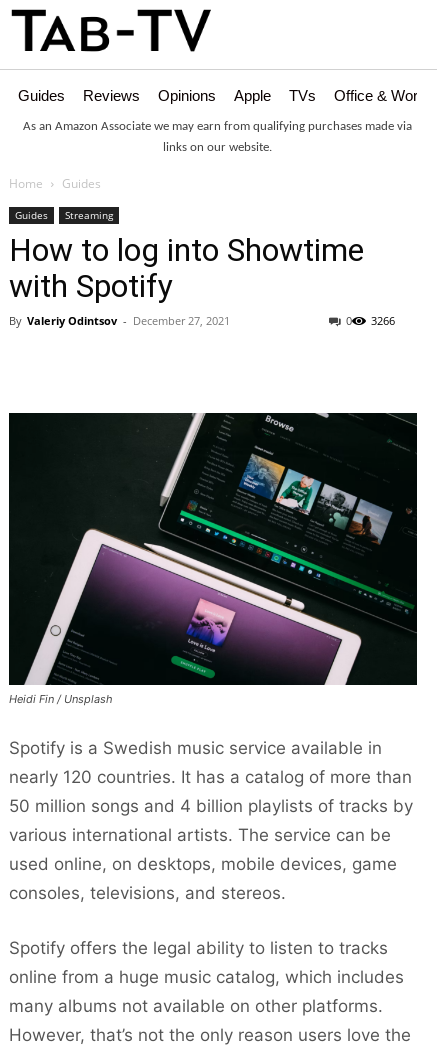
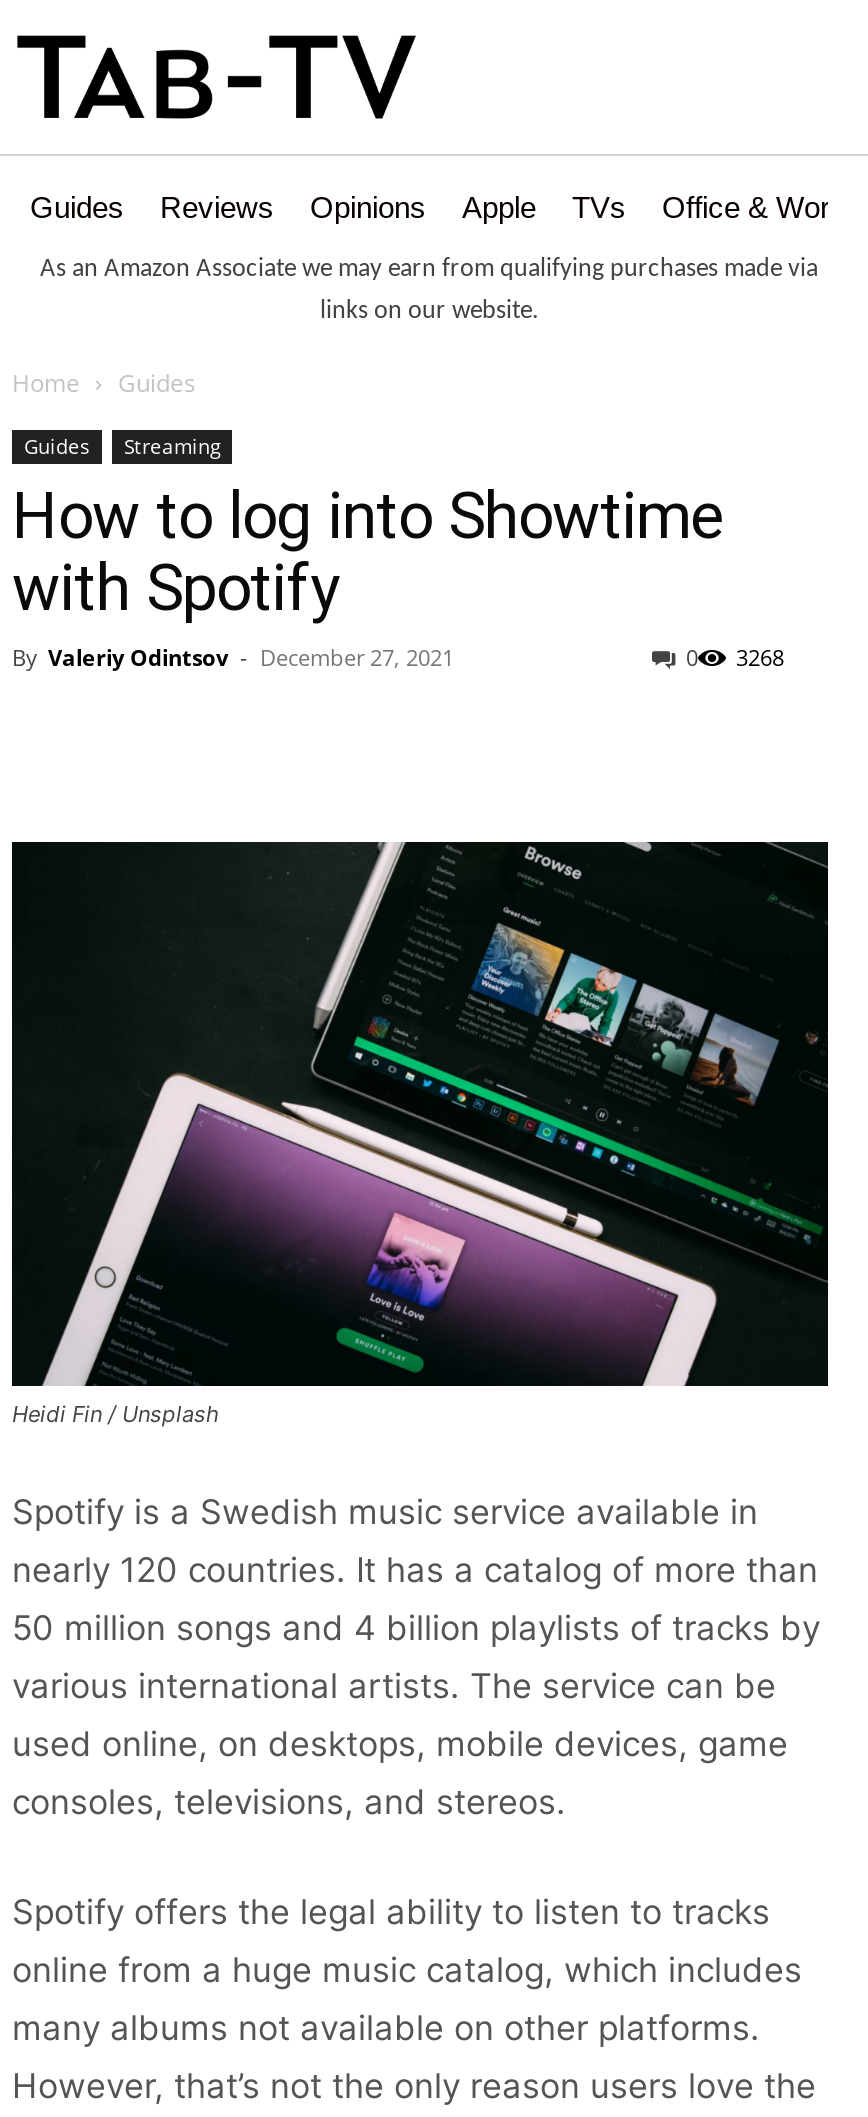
[346,313,395,328] 0 3266 -> [686,643,784,673] 0 3268

